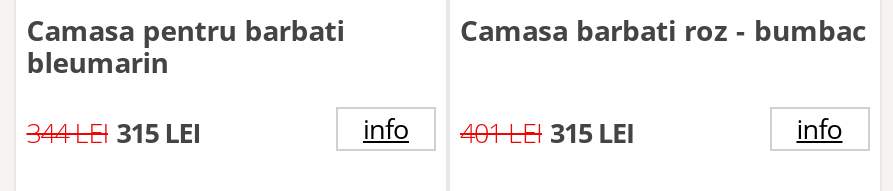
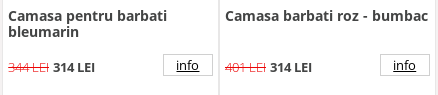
[116,115,200,151] 315 LEI -> [53,58,95,76] 314 LEI
[550,115,634,151] 315 LEI -> [270,58,312,76] 314 LEI

